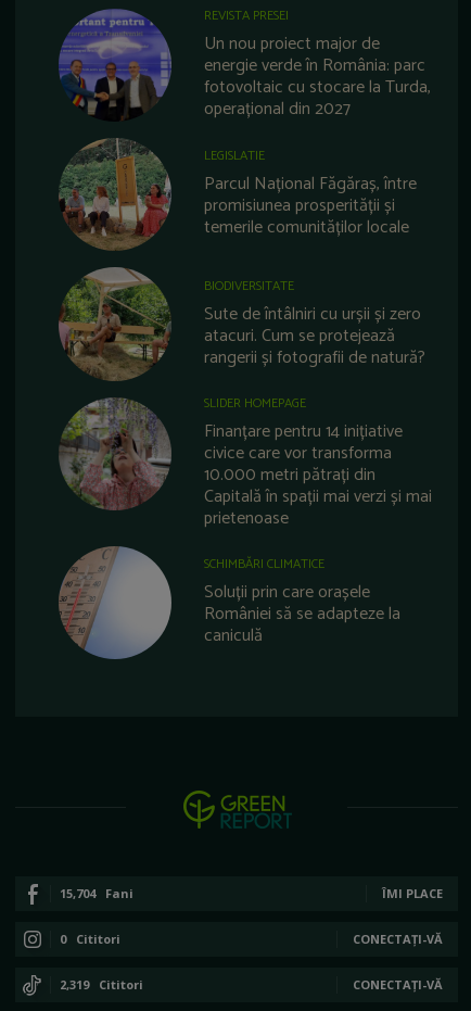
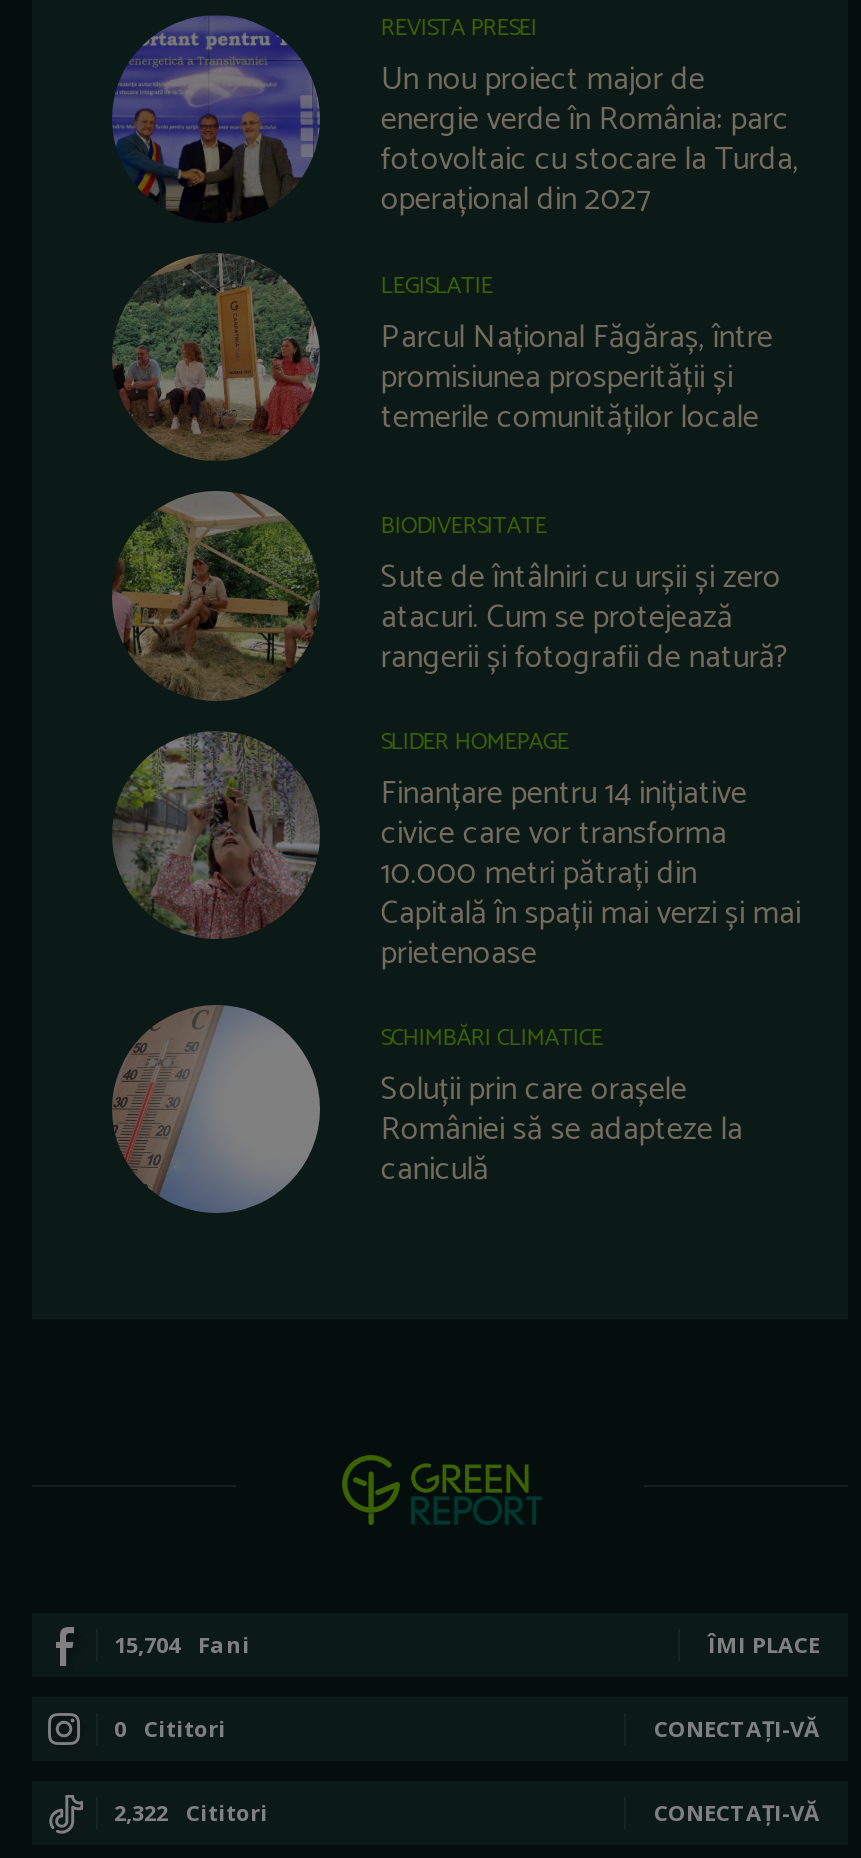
[60,976,143,993] 2,319 Cititori -> [114,1798,268,1828] 2,322 Cititori

